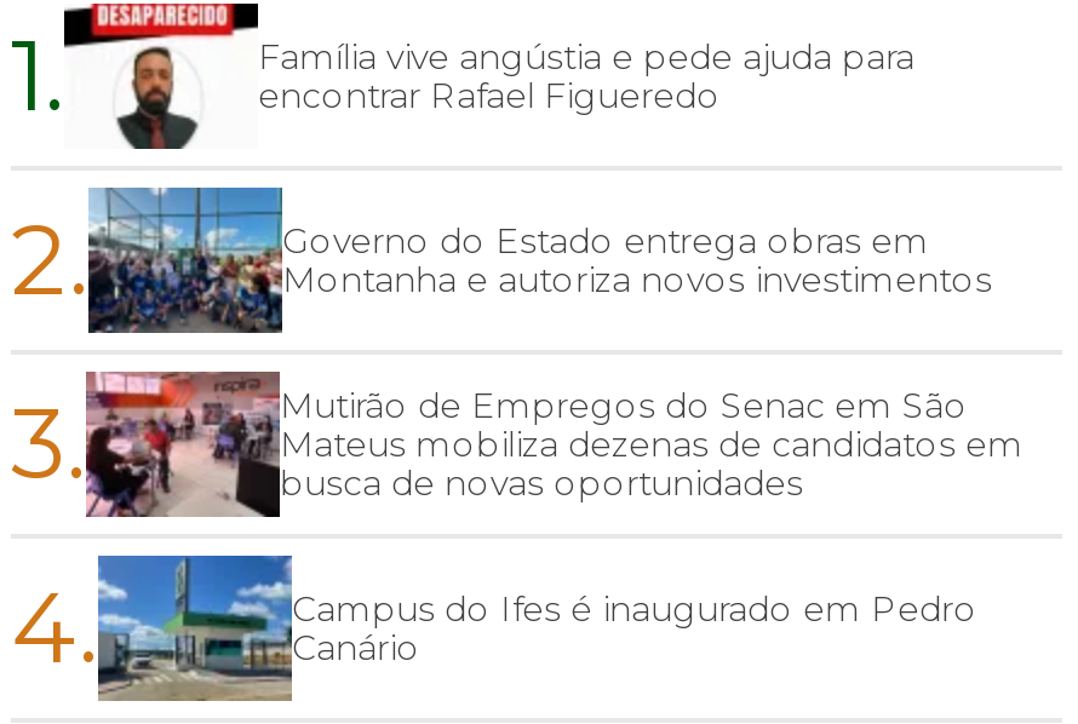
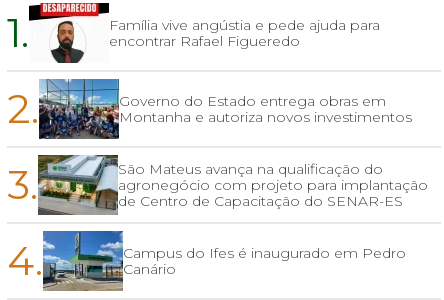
[86,370,1023,518] [image] | Mutirão de Empregos do Senac em São | Mateus mobiliza dezenas de candidatos em | busca de novas oportunidades -> [38,154,428,215] [image] | São Mateus avança na qualificação do | agronegócio com projeto para implantação | de Centro de Capacitação do SENAR-ES

